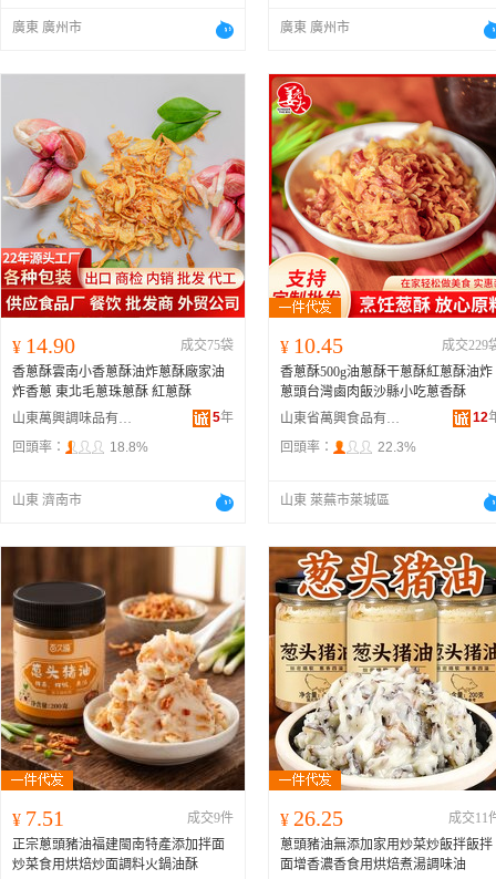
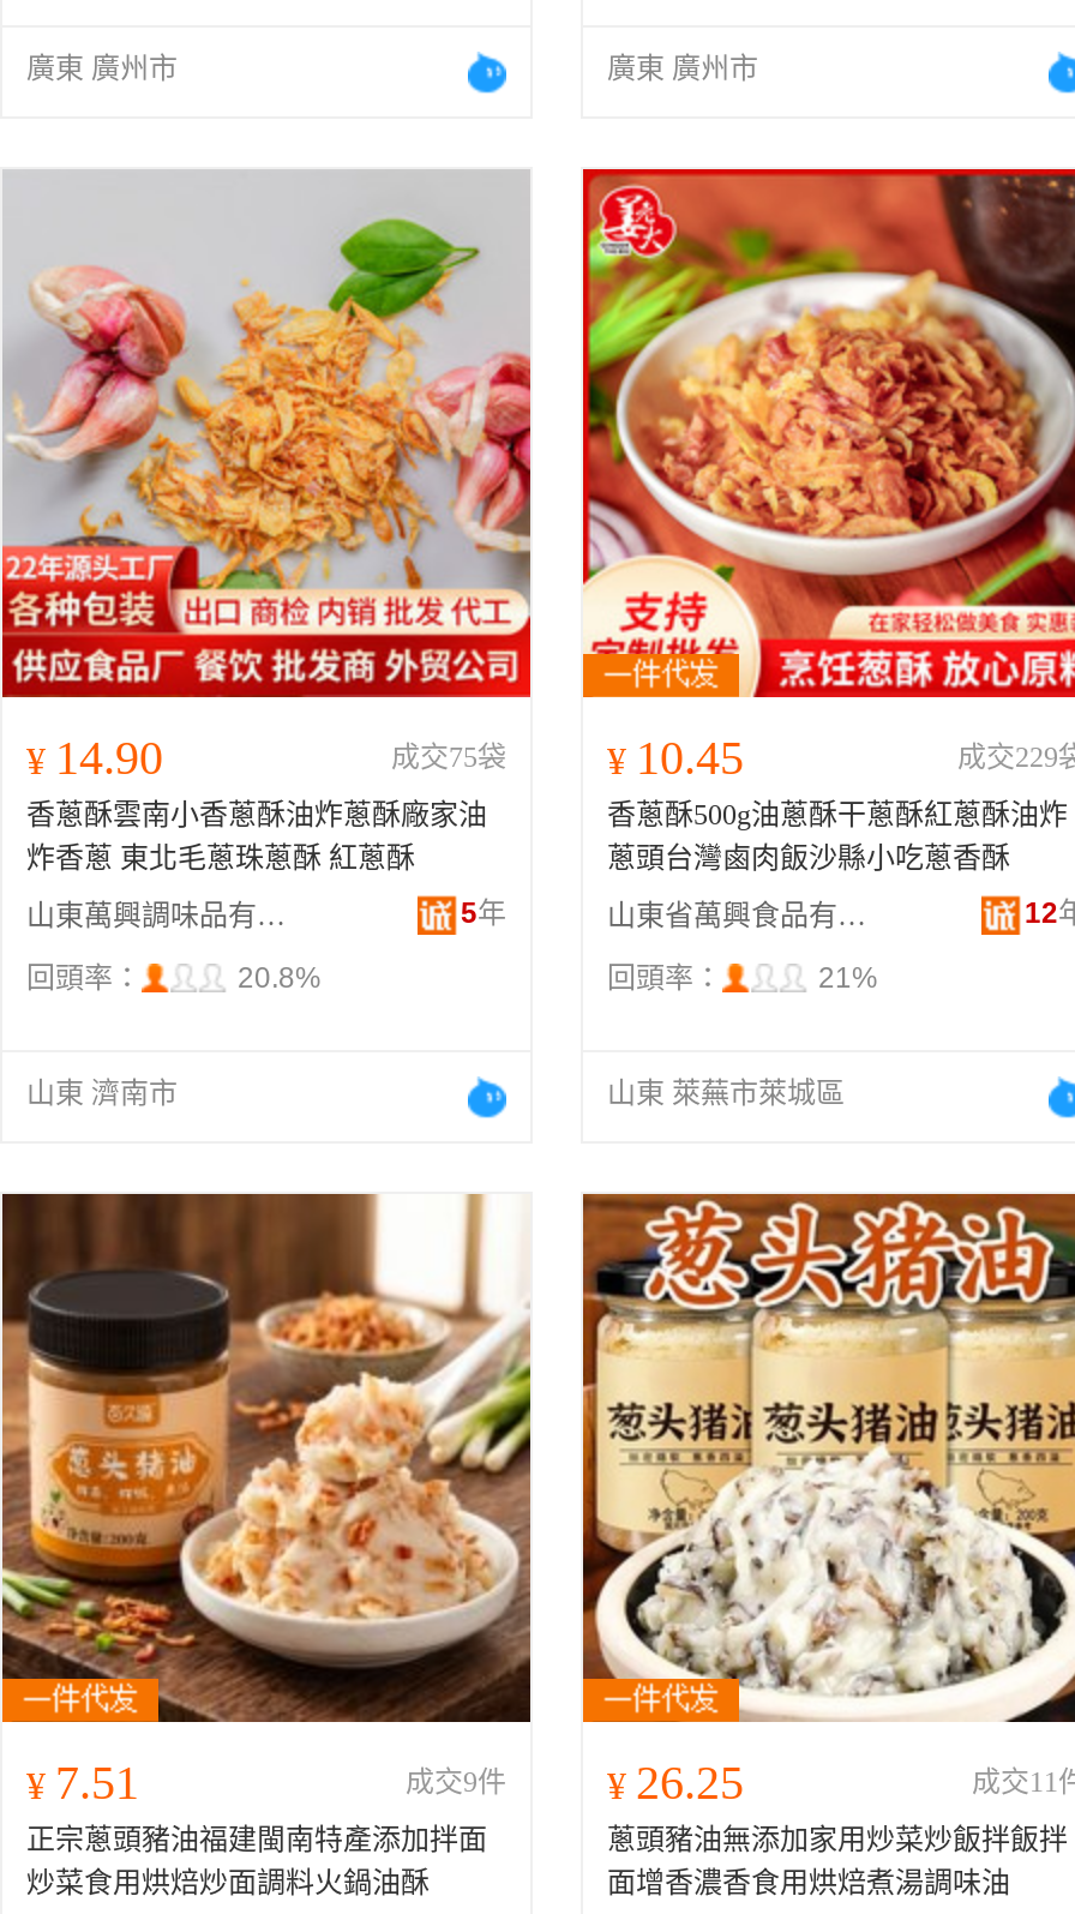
[110,439,148,455] 18.8% -> [238,961,322,995] 20.8%
[378,439,416,455] 22.3% -> [818,961,878,995] 21%

